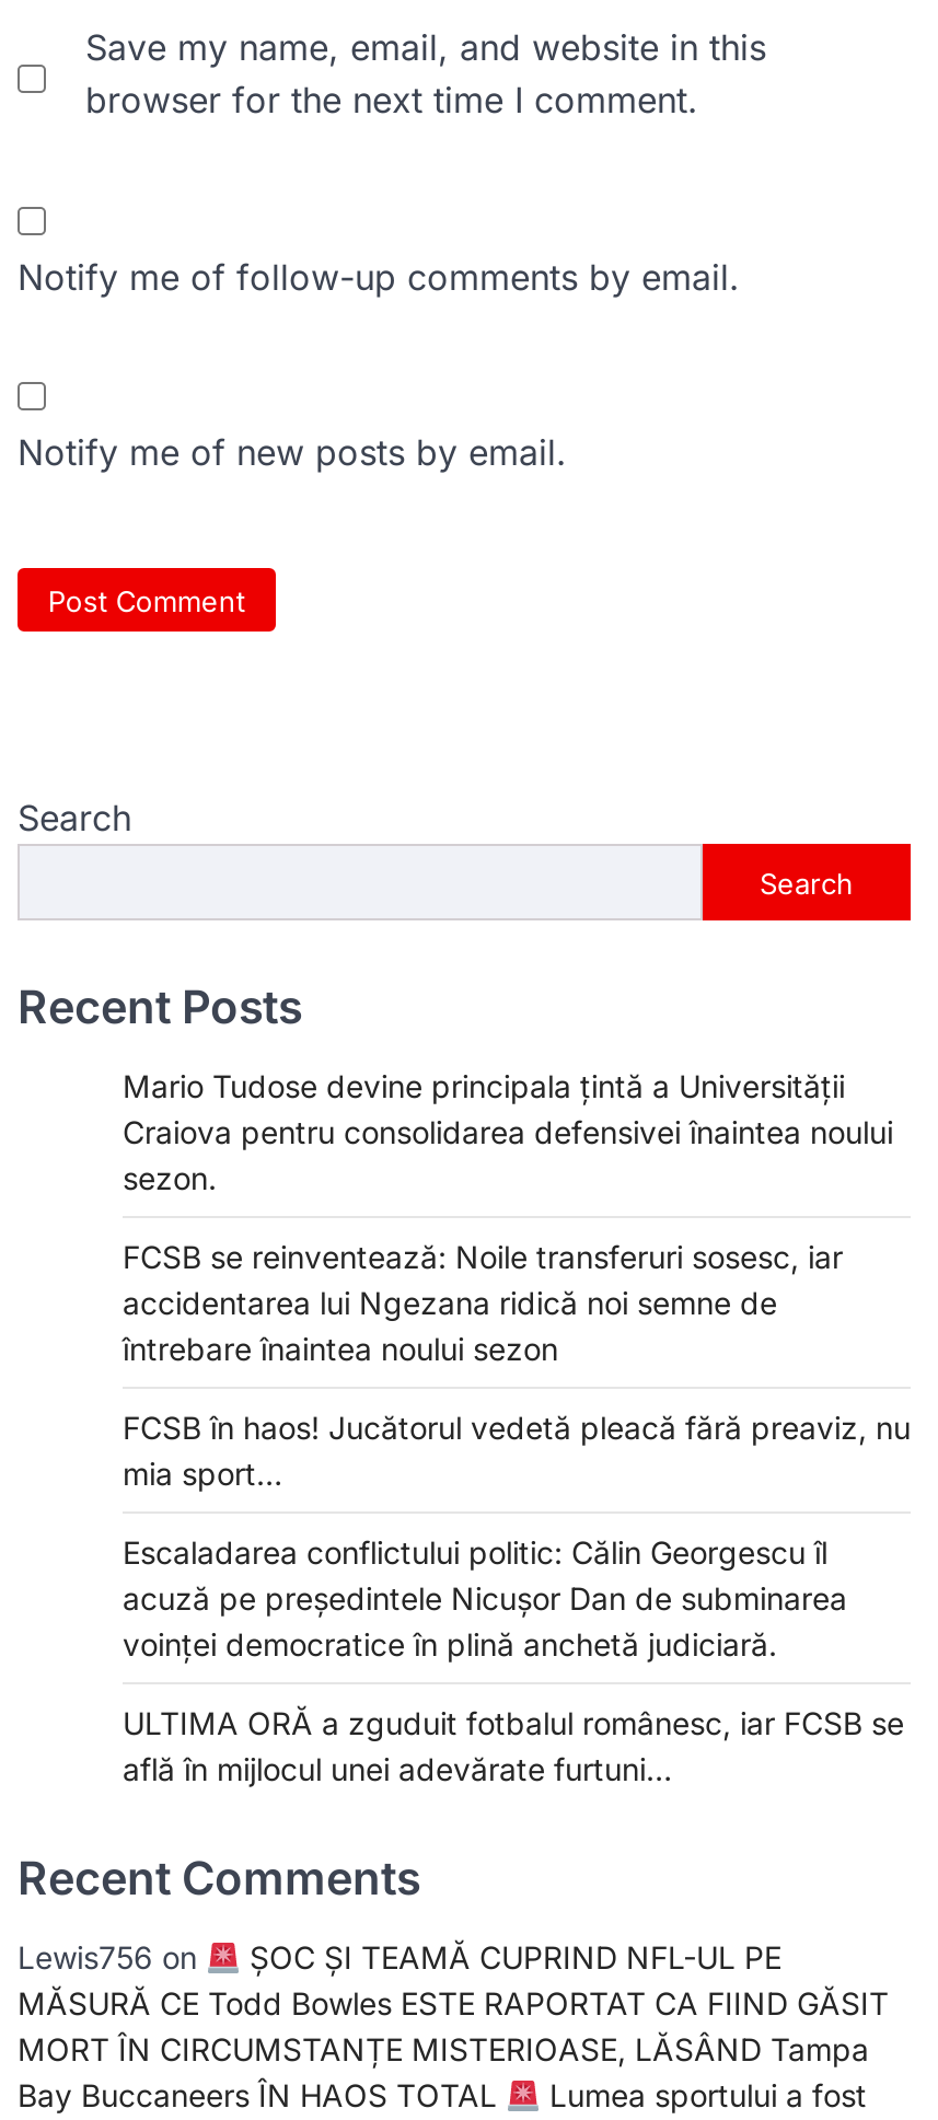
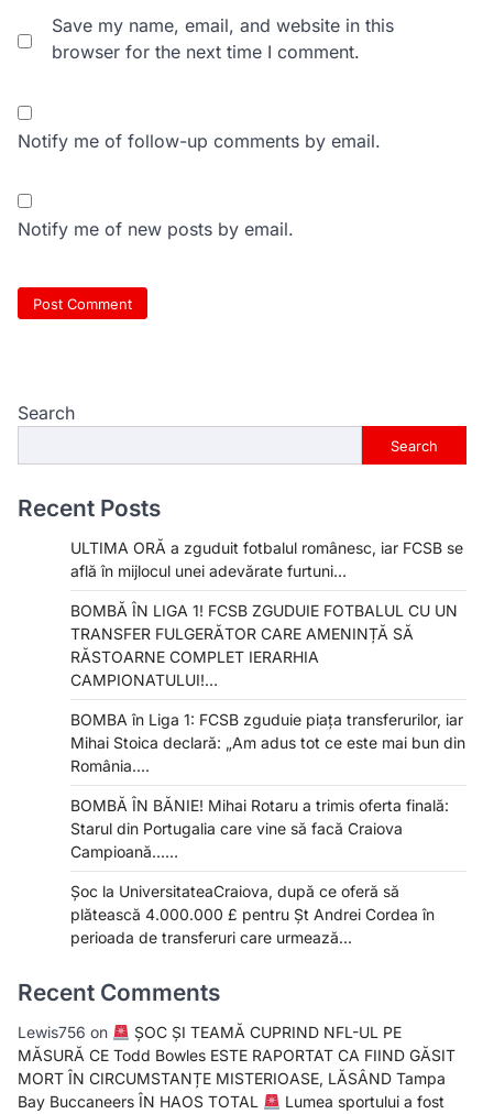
[123,1068,911,1664] Mario Tudose devine principala țintă a Universității | Craiova pentru consolidarea defensivei înaintea noului | sezon. | FCSB se reinventează: Noile transferuri sosesc, iar | accidentarea lui Ngezana ridică noi semne de | întrebare înaintea noului sezon | FCSB în haos! Jucătorul vedetă pleacă fără preaviz, nu | mia sport… | Escaladarea conflictului politic: Călin Georgescu îl | acuză pe președintele Nicușor Dan de subminarea | voinței democratice în plină anchetă judiciară. -> none
moved [123,1705,904,1788] -> [70,539,463,581]: ULTIMA ORĂ a zguduit fotbalul românesc, iar FCSB se | află în mijlocul unei adevărate furtuni…
none -> [70,602,465,947] BOMBĂ ÎN LIGA 1! FCSB ZGUDUIE FOTBALUL CU UN | TRANSFER FULGERĂTOR CARE AMENINȚĂ SĂ | RĂSTOARNE COMPLET IERARHIA | CAMPIONATULUI!… | BOMBA în Liga 1: FCSB zguduie piața transferurilor, iar | Mihai Stoica declară: „Am adus tot ce este mai bun din | România…. | BOMBĂ ÎN BĂNIE! Mihai Rotaru a trimis oferta finală: | Starul din Portugalia care vine să facă Craiova | Campioană…… | Șoc la UniversitateaCraiova, după ce oferă să | plătească 4.000.000 £ pentru Șt Andrei Cordea în | perioada de transferuri care urmează…

